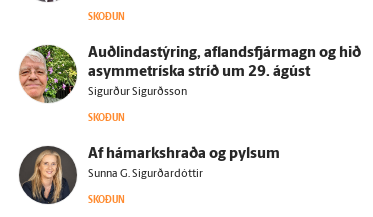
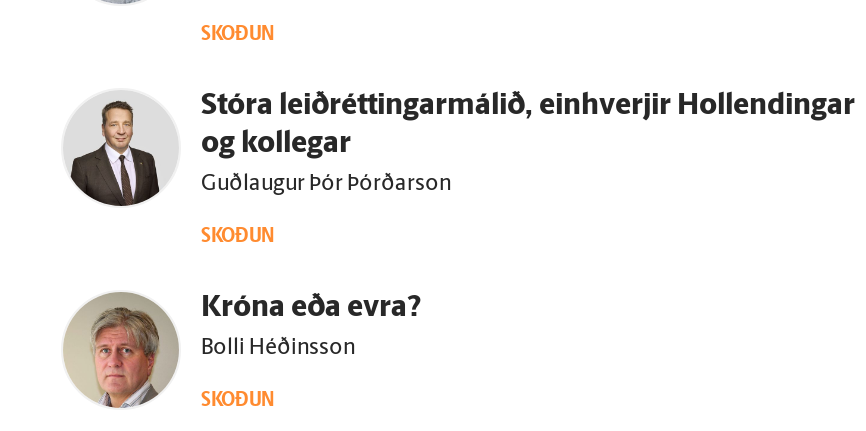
[19,44,361,104] [image] | Auðlindastýring, aflandsfjármagn og hið | asymmetríska stríð um 29. ágúst -> [65,90,855,208] [image] | Stóra leiðréttingarmálið, einhverjir Hollendingar | og kollegar
[88,87,187,98] Sigurður Sigurðsson -> [201,174,451,196] Guðlaugur Þór Þórðarson
[19,146,280,205] [image] | Af hámarkshraða og pylsum -> [65,290,421,410] [image] | Króna eða evra?
[88,169,203,180] Sunna G. Sigurðardóttir -> [201,338,355,360] Bolli Héðinsson

